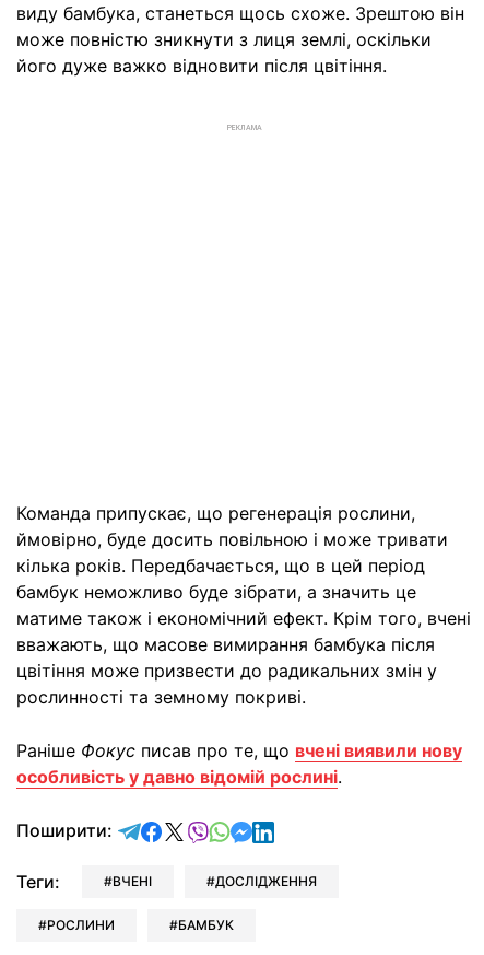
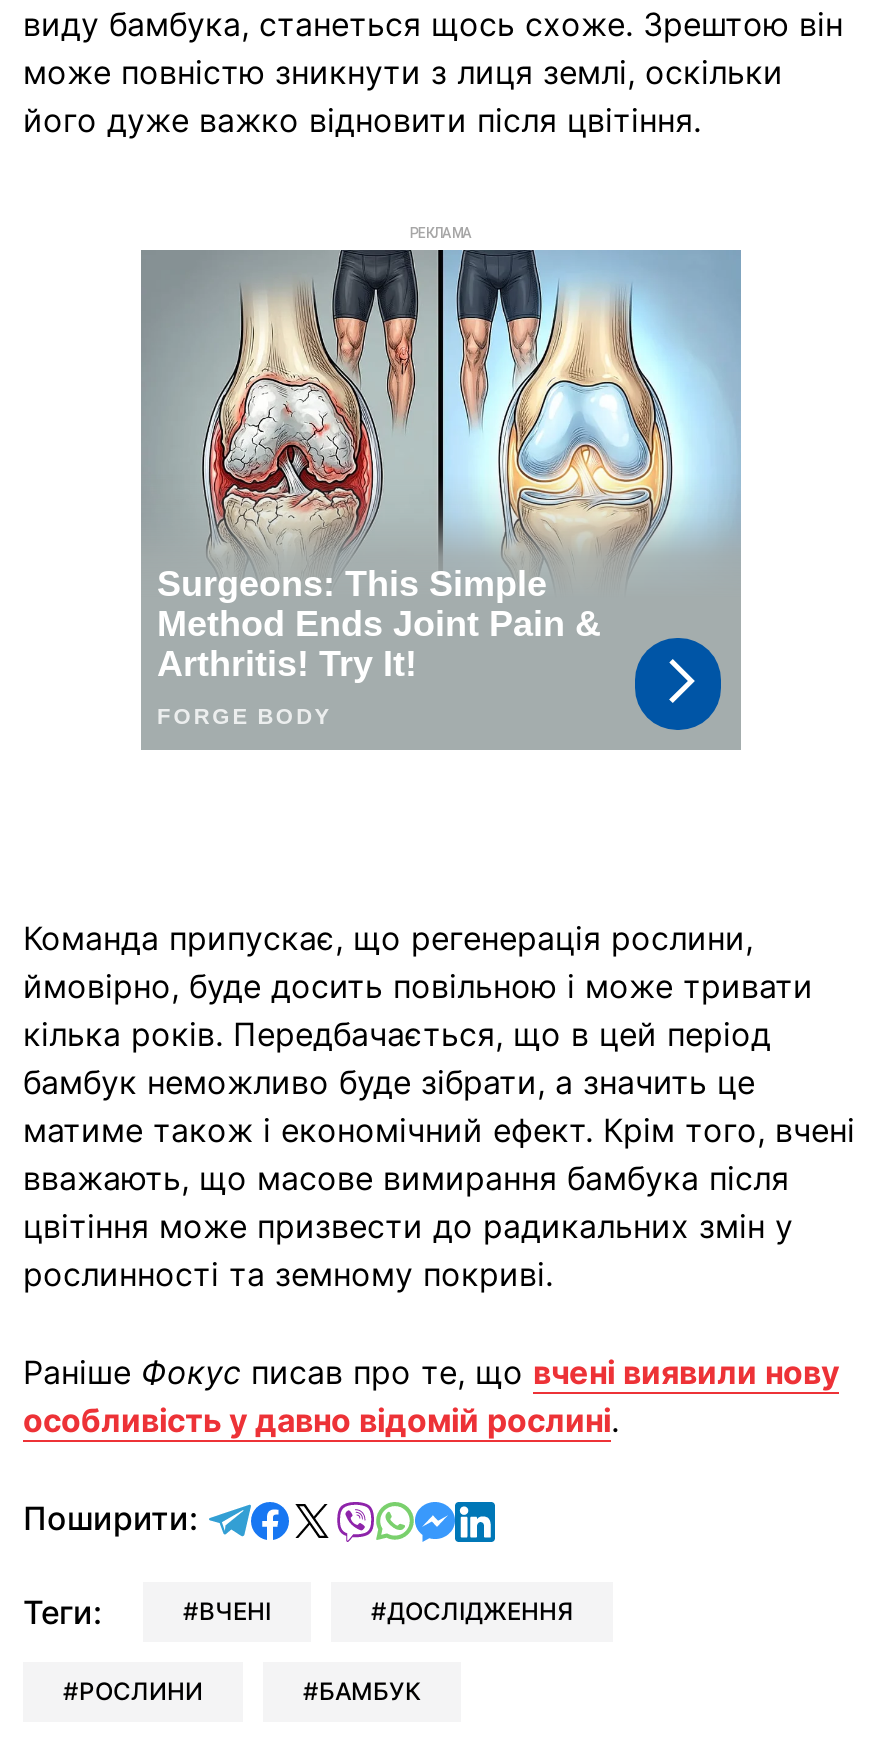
none -> [139,248,743,752] [image]

